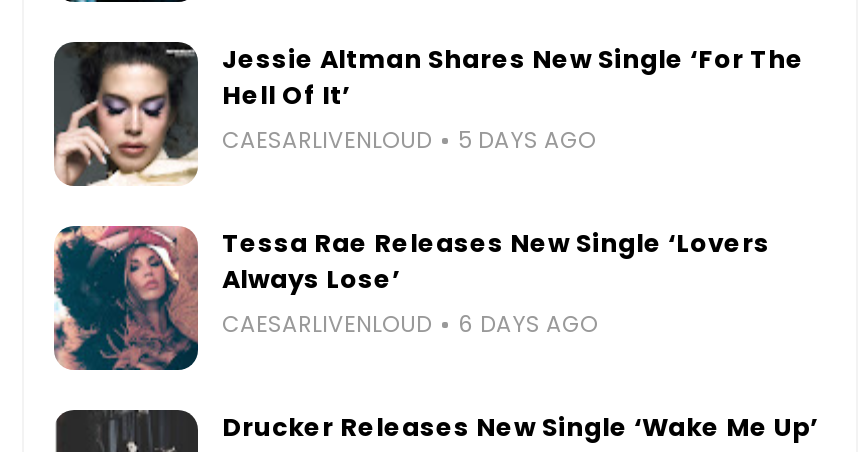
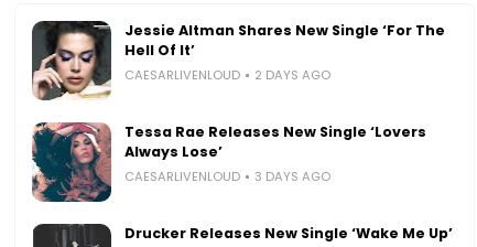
[222,123,596,155] CAESARLIVENLOUD 5 DAYS AGO -> [124,66,330,83] CAESARLIVENLOUD 2 DAYS AGO
[222,307,598,339] CAESARLIVENLOUD 6 DAYS AGO -> [124,167,330,185] CAESARLIVENLOUD 3 DAYS AGO

